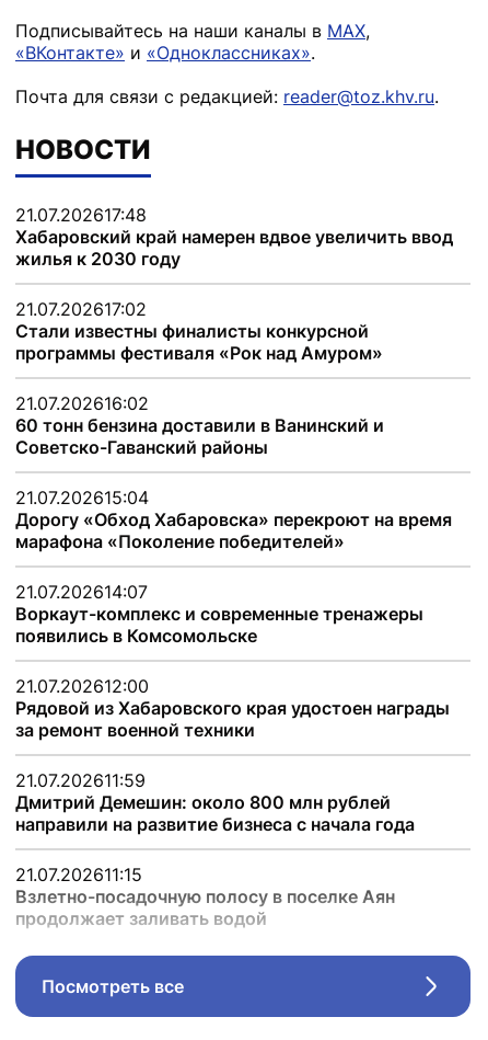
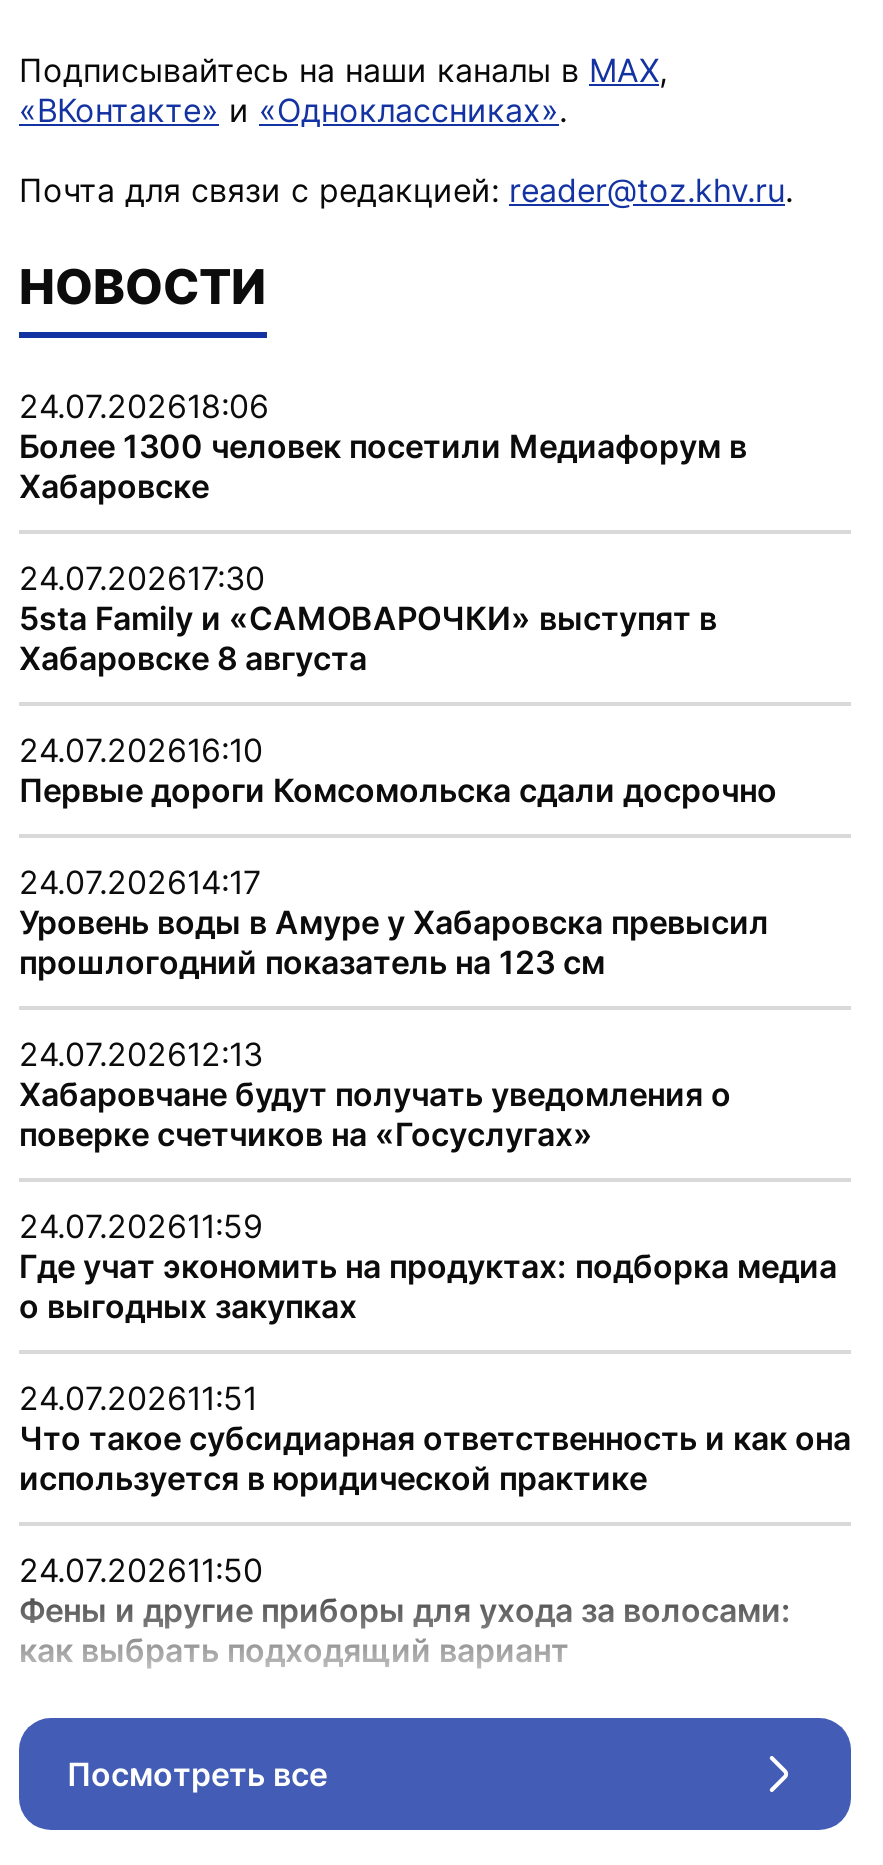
[15,204,453,270] 21.07.202617:48 | Хабаровский край намерен вдвое увеличить ввод | жилья к 2030 году -> [19,386,747,506] 24.07.202618:06 | Более 1300 человек посетили Медиафорум в | Хабаровске
[15,298,383,364] 21.07.202617:02 | Стали известны финалисты конкурсной | программы фестиваля «Рок над Амуром» -> [19,558,717,678] 24.07.202617:30 | 5sta Family и «САМОВАРОЧКИ» выступят в | Хабаровске 8 августа
[15,392,384,458] 21.07.202616:02 | 60 тонн бензина доставили в Ванинский и | Советско-Гаванский районы -> [19,730,777,810] 24.07.202616:10 | Первые дороги Комсомольска сдали досрочно
[15,487,452,552] 21.07.202615:04 | Дорогу «Обход Хабаровска» перекроют на время | марафона «Поколение победителей» -> [19,862,769,982] 24.07.202614:17 | Уровень воды в Амуре у Хабаровска превысил | прошлогодний показатель на 123 см
[15,581,423,647] 21.07.202614:07 | Воркаут-комплекс и современные тренажеры | появились в Комсомольске -> [19,1034,731,1154] 24.07.202612:13 | Хабаровчане будут получать уведомления о | поверке счетчиков на «Госуслугах»
[15,675,450,741] 21.07.202612:00 | Рядовой из Хабаровского края удостоен награды | за ремонт военной техники -> [19,1206,837,1326] 24.07.202611:59 | Где учат экономить на продуктах: подборка медиа | о выгодных закупках
[15,769,415,835] 21.07.202611:59 | Дмитрий Демешин: около 800 млн рублей | направили на развитие бизнеса с начала года -> [19,1378,851,1498] 24.07.202611:51 | Что такое субсидиарная ответственность и как она | используется в юридической практике
[15,864,395,929] 21.07.202611:15 | Взлетно-посадочную полосу в поселке Аян | продолжает заливать водой -> [19,1550,791,1670] 24.07.202611:50 | Фены и другие приборы для ухода за волосами: | как выбрать подходящий вариант

